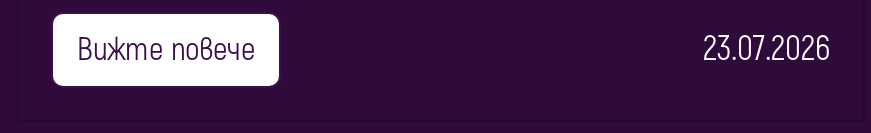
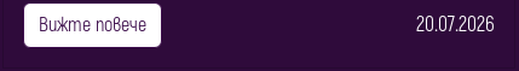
[703,28,831,70] 23.07.2026 -> [416,12,495,38] 20.07.2026

